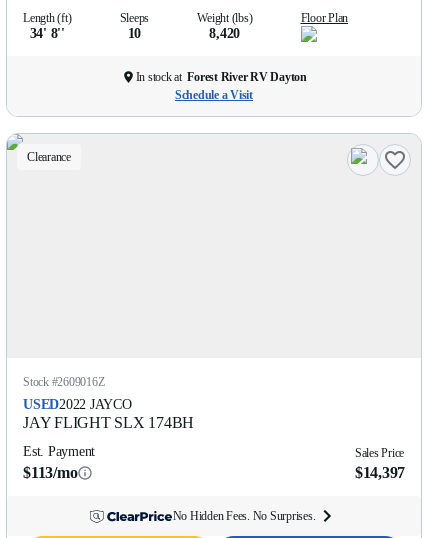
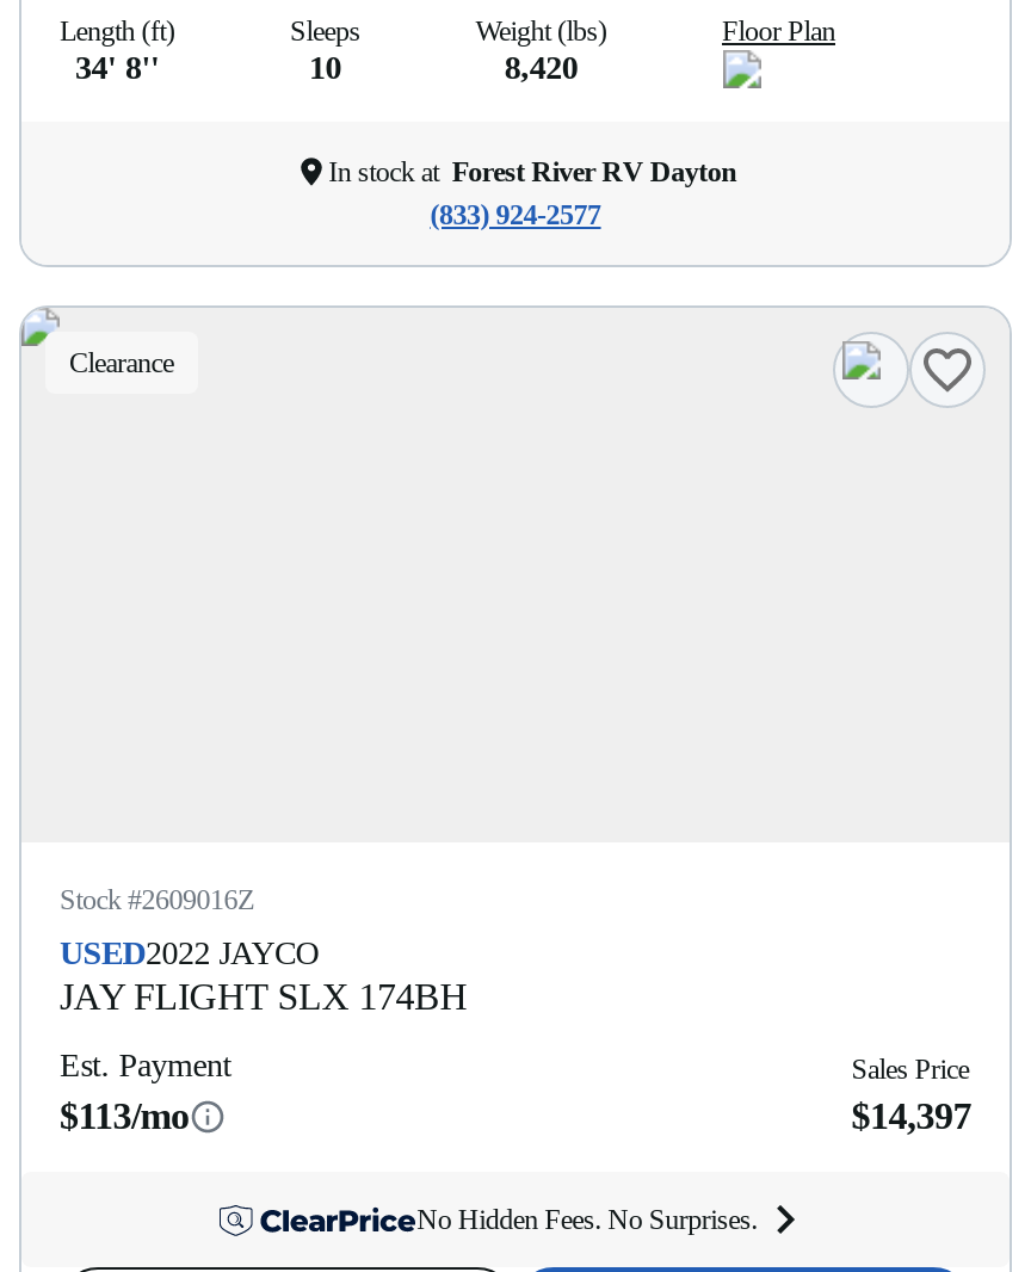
[175,88,253,102] Schedule a Visit -> [430,198,601,231] (833) 924-2577

